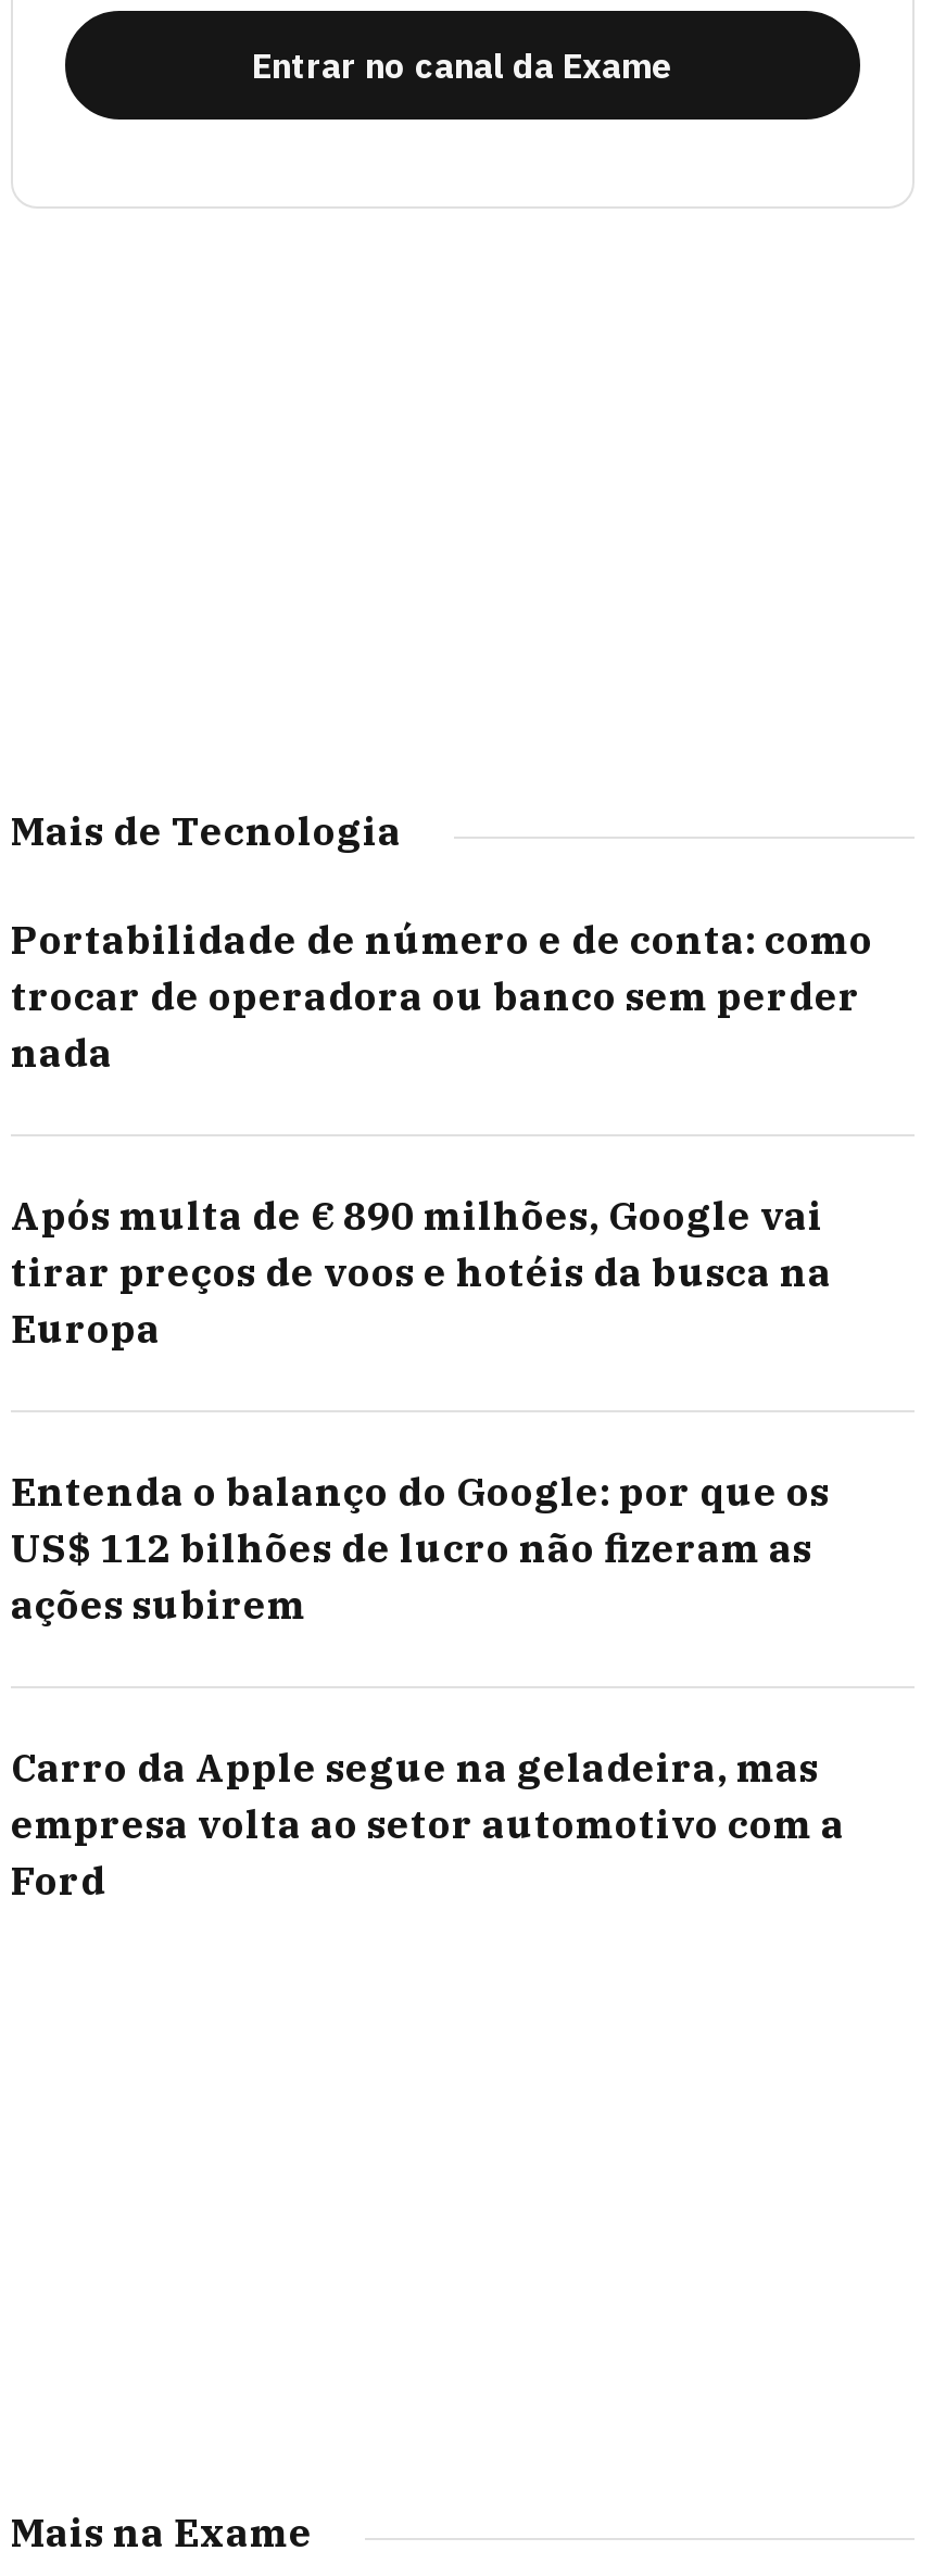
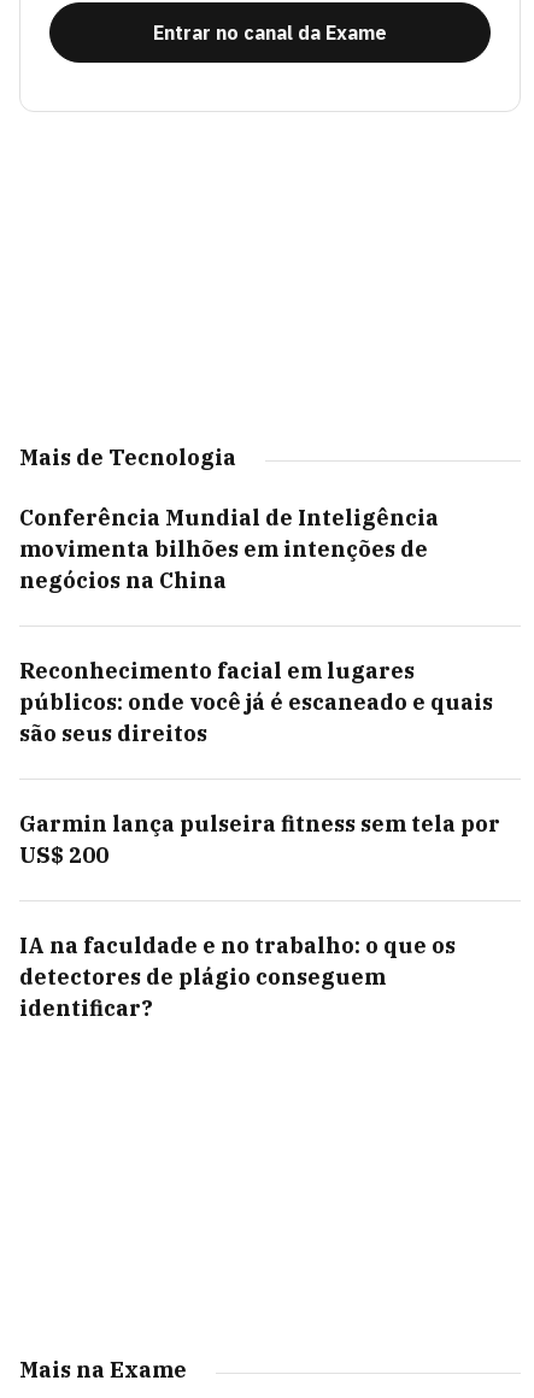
[11,915,873,1078] Portabilidade de número e de conta: como | trocar de operadora ou banco sem perder | nada -> [19,504,439,594] Conferência Mundial de Inteligência | movimenta bilhões em intenções de | negócios na China
[11,1191,832,1354] Após multa de € 890 milhões, Google vai | tirar preços de voos e hotéis da busca na | Europa -> [19,657,493,747] Reconhecimento facial em lugares | públicos: onde você já é escaneado e quais | são seus direitos
[11,1467,830,1630] Entenda o balanço do Google: por que os | US$ 112 bilhões de lucro não fizeram as | ações subirem -> [19,810,500,869] Garmin lança pulseira fitness sem tela por | US$ 200
[11,1743,845,1906] Carro da Apple segue na geladeira, mas | empresa volta ao setor automotivo com a | Ford -> [19,932,456,1022] IA na faculdade e no trabalho: o que os | detectores de plágio conseguem | identificar?

